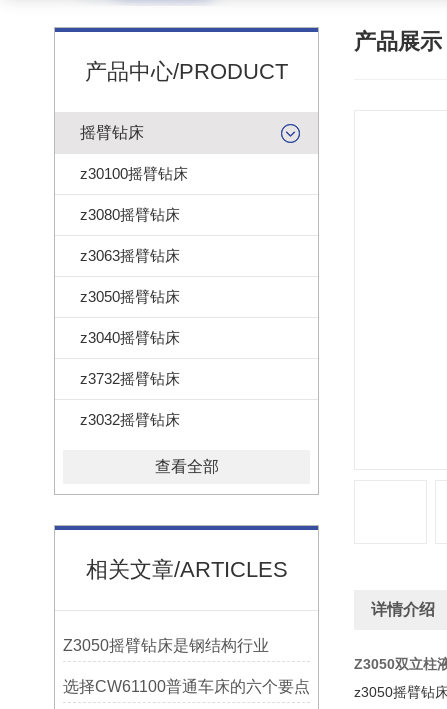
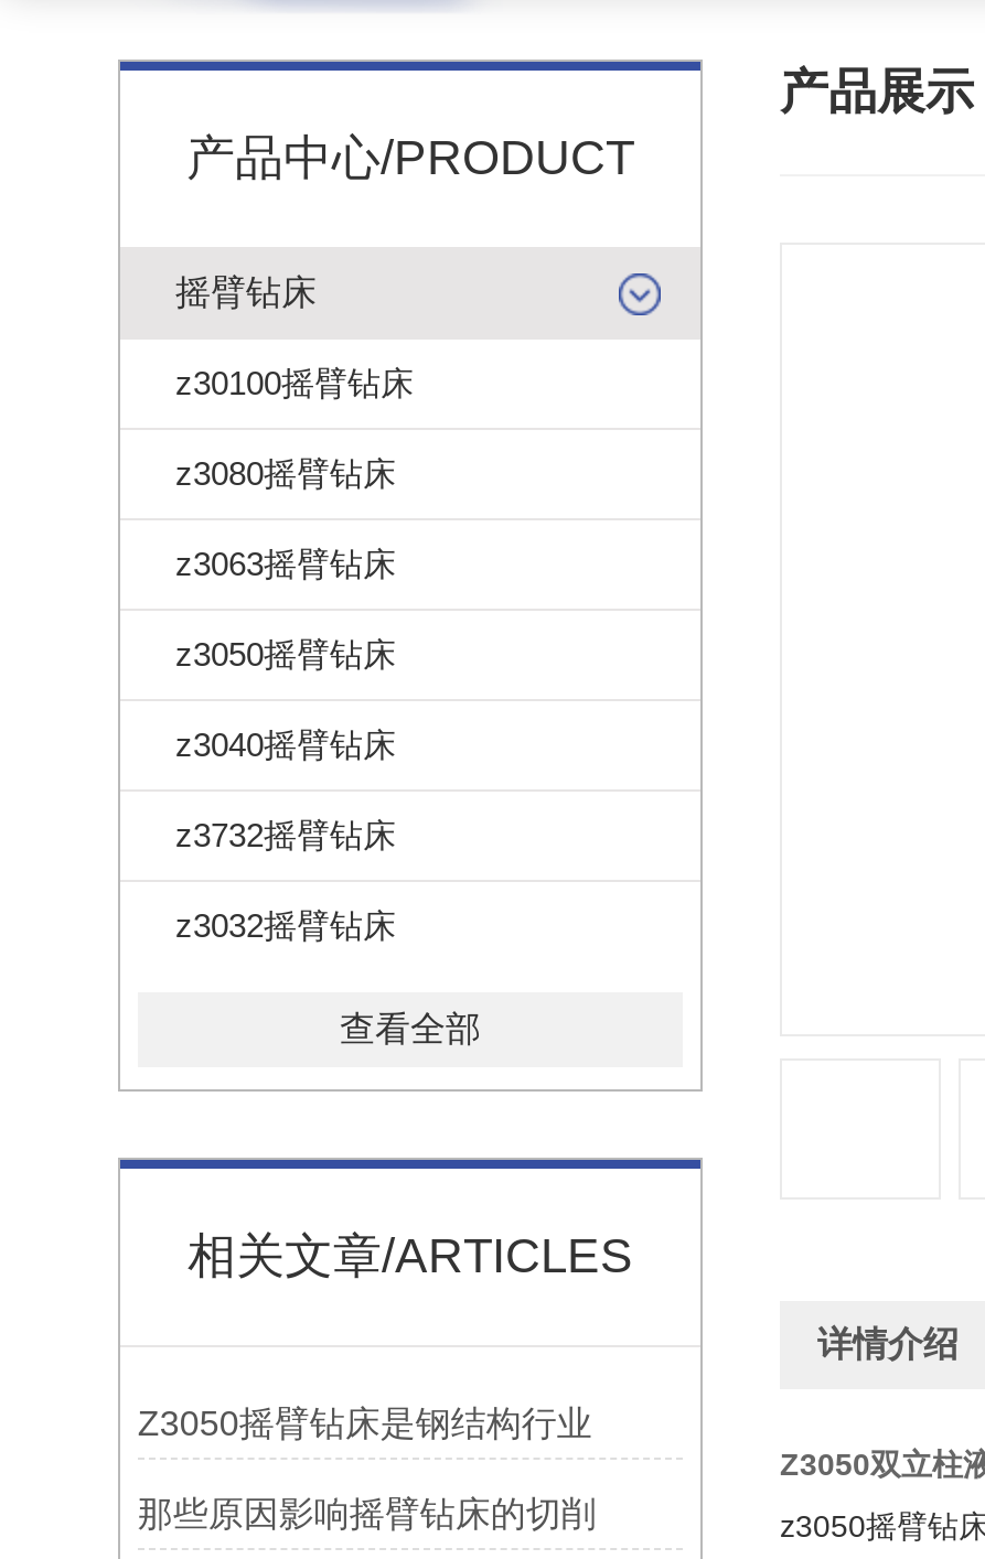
[63,678,310,695] 选择CW61100普通车床的六个要点 -> [138,1495,597,1533] 那些原因影响摇臂钻床的切削

